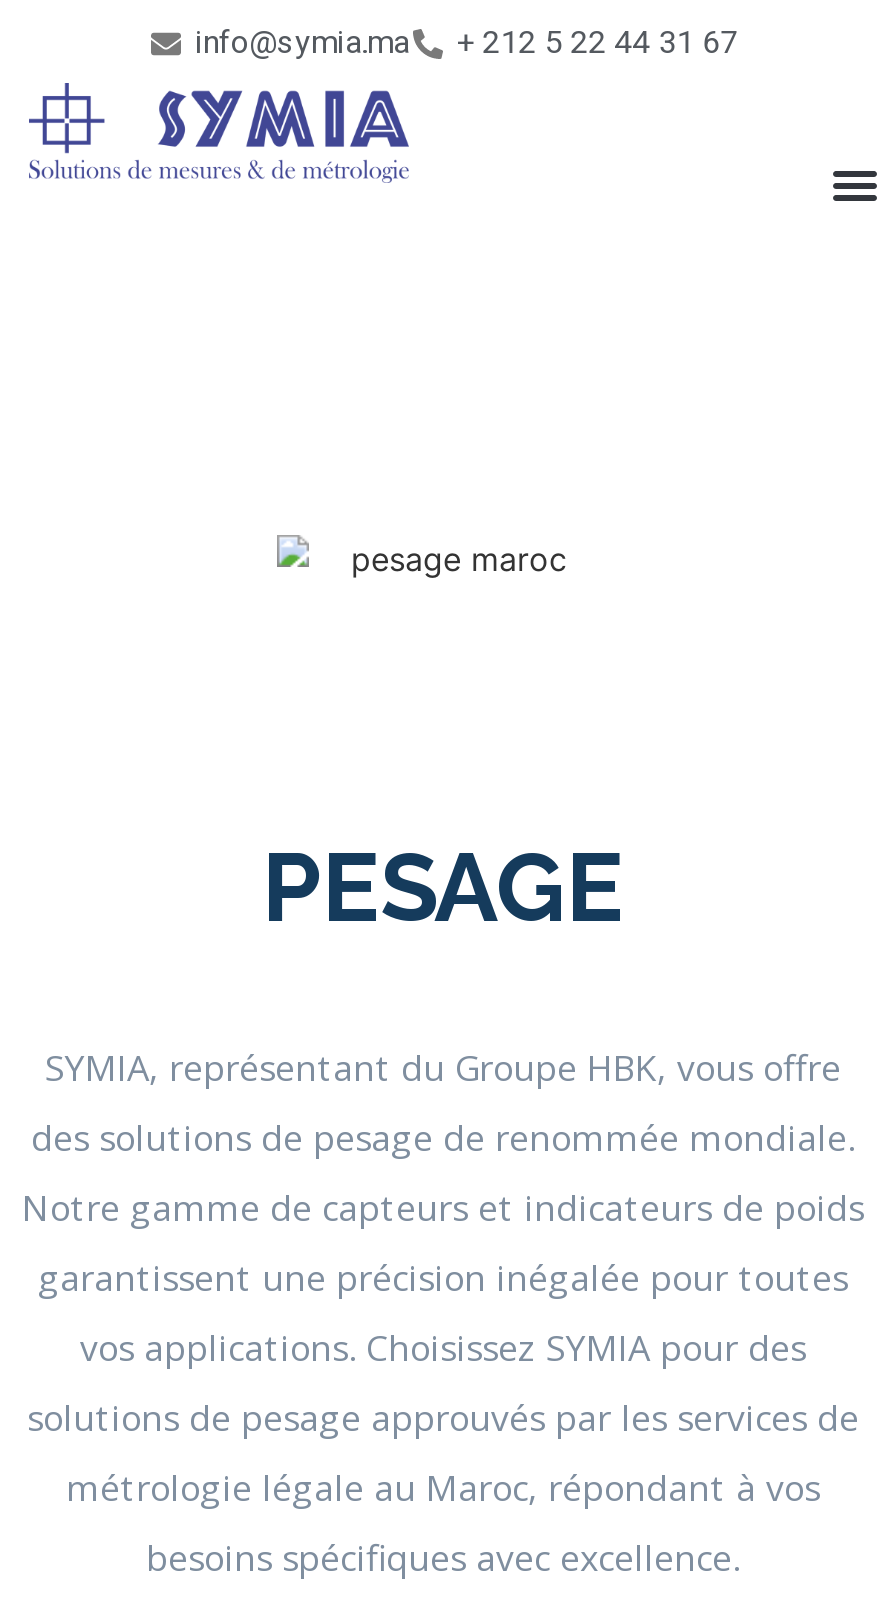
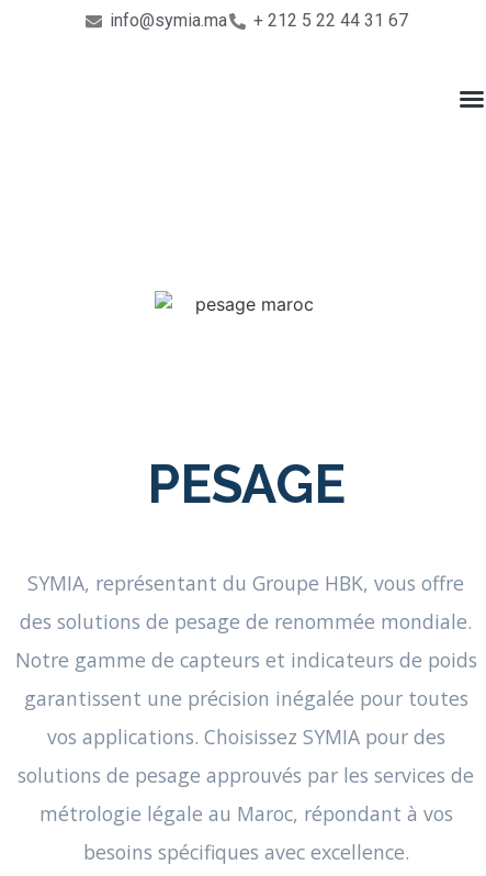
[27,81,411,183] [image] -> none

